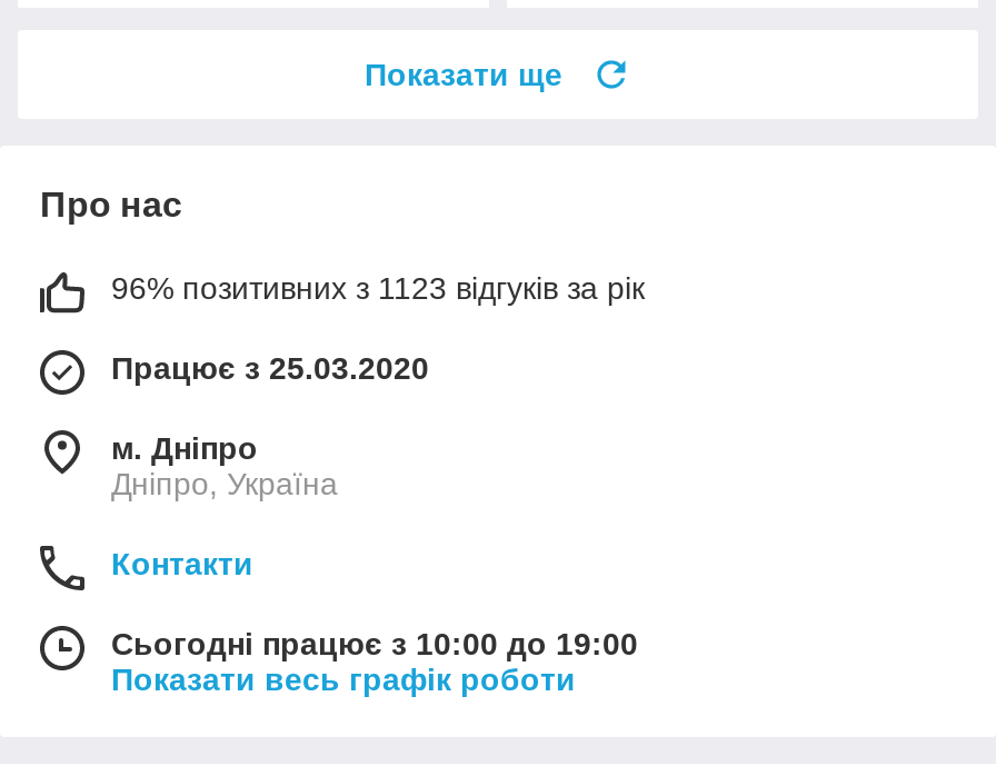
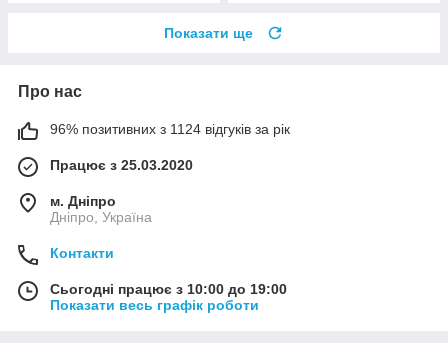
[111,269,645,305] 96% позитивних з 1123 відгуків за рік -> [50,121,290,137] 96% позитивних з 1124 відгуків за рік

